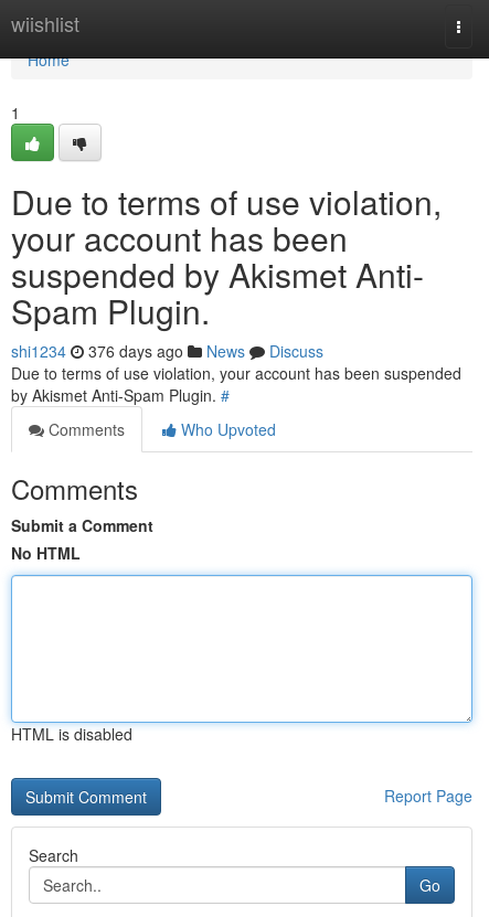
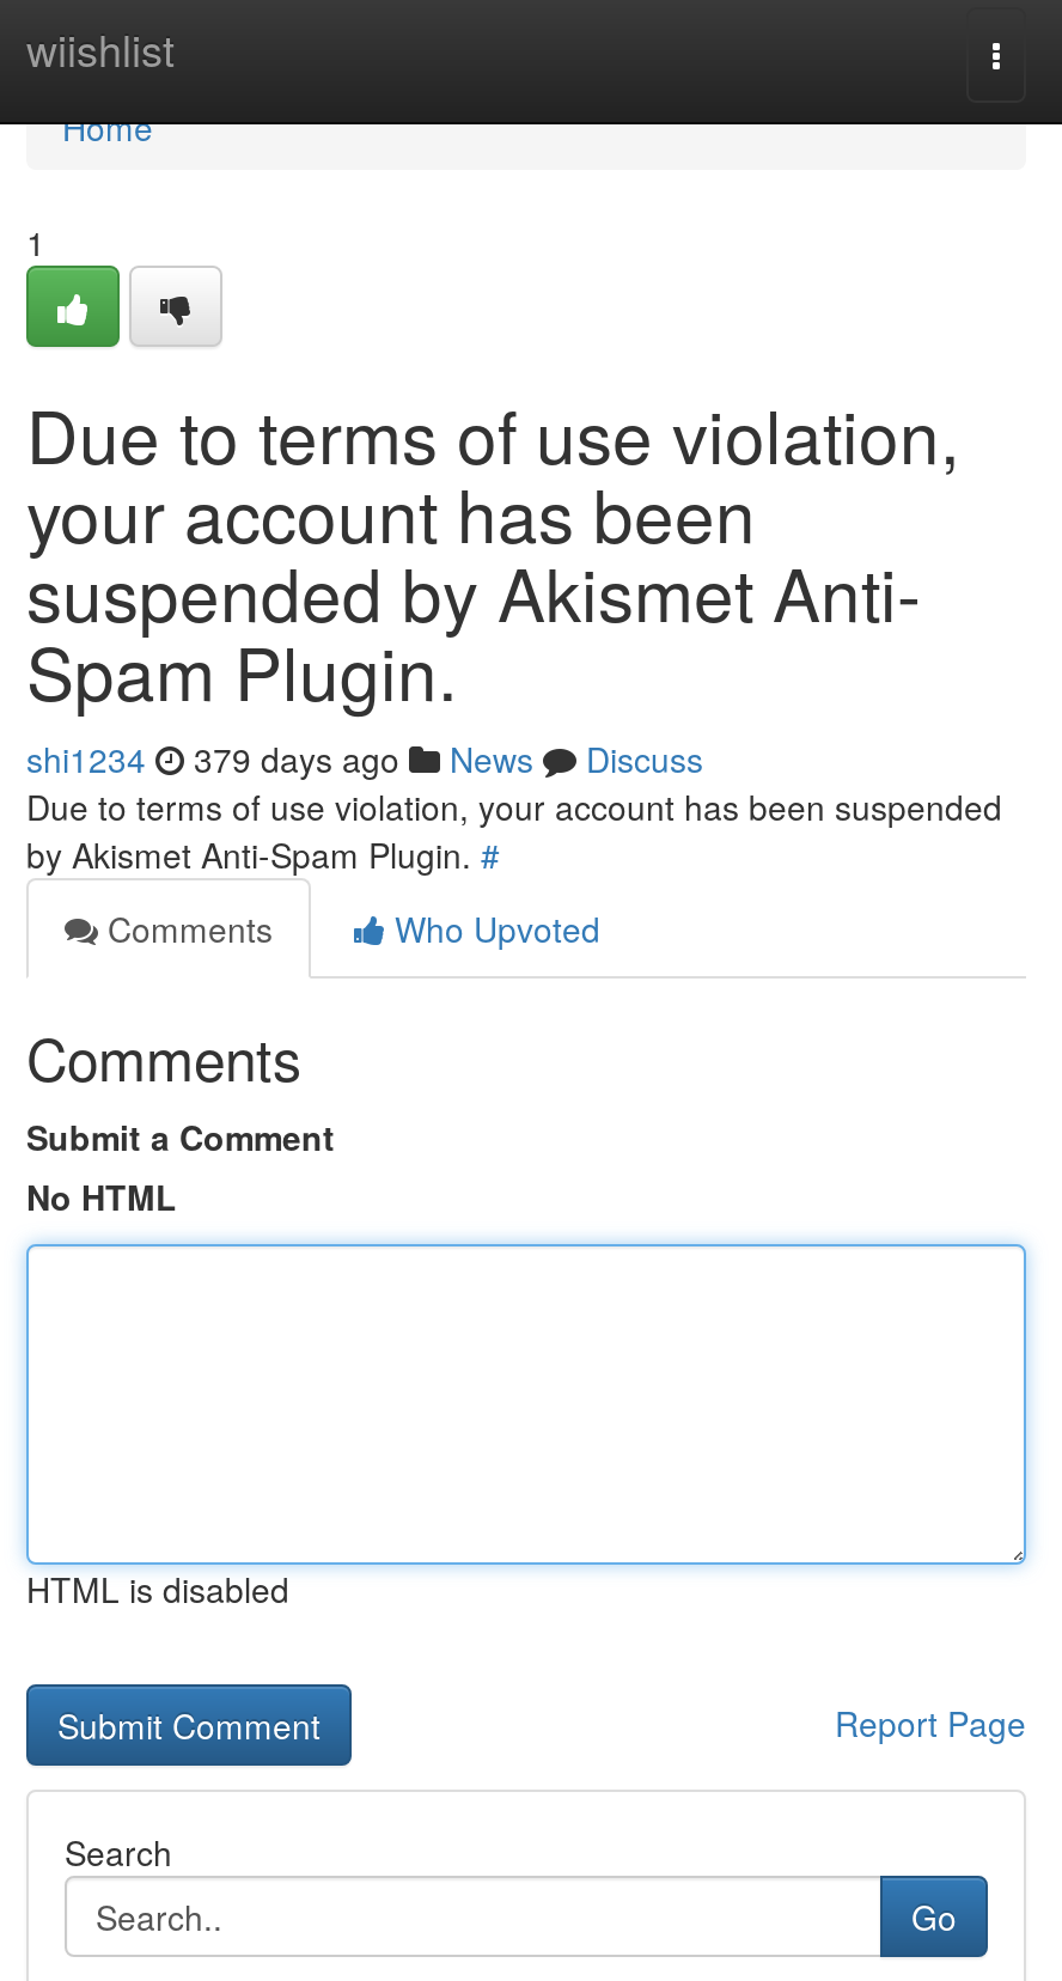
[11,340,323,362] shi1234 376 days ago News Discuss -> [26,735,703,782] shi1234 379 days ago News Discuss

